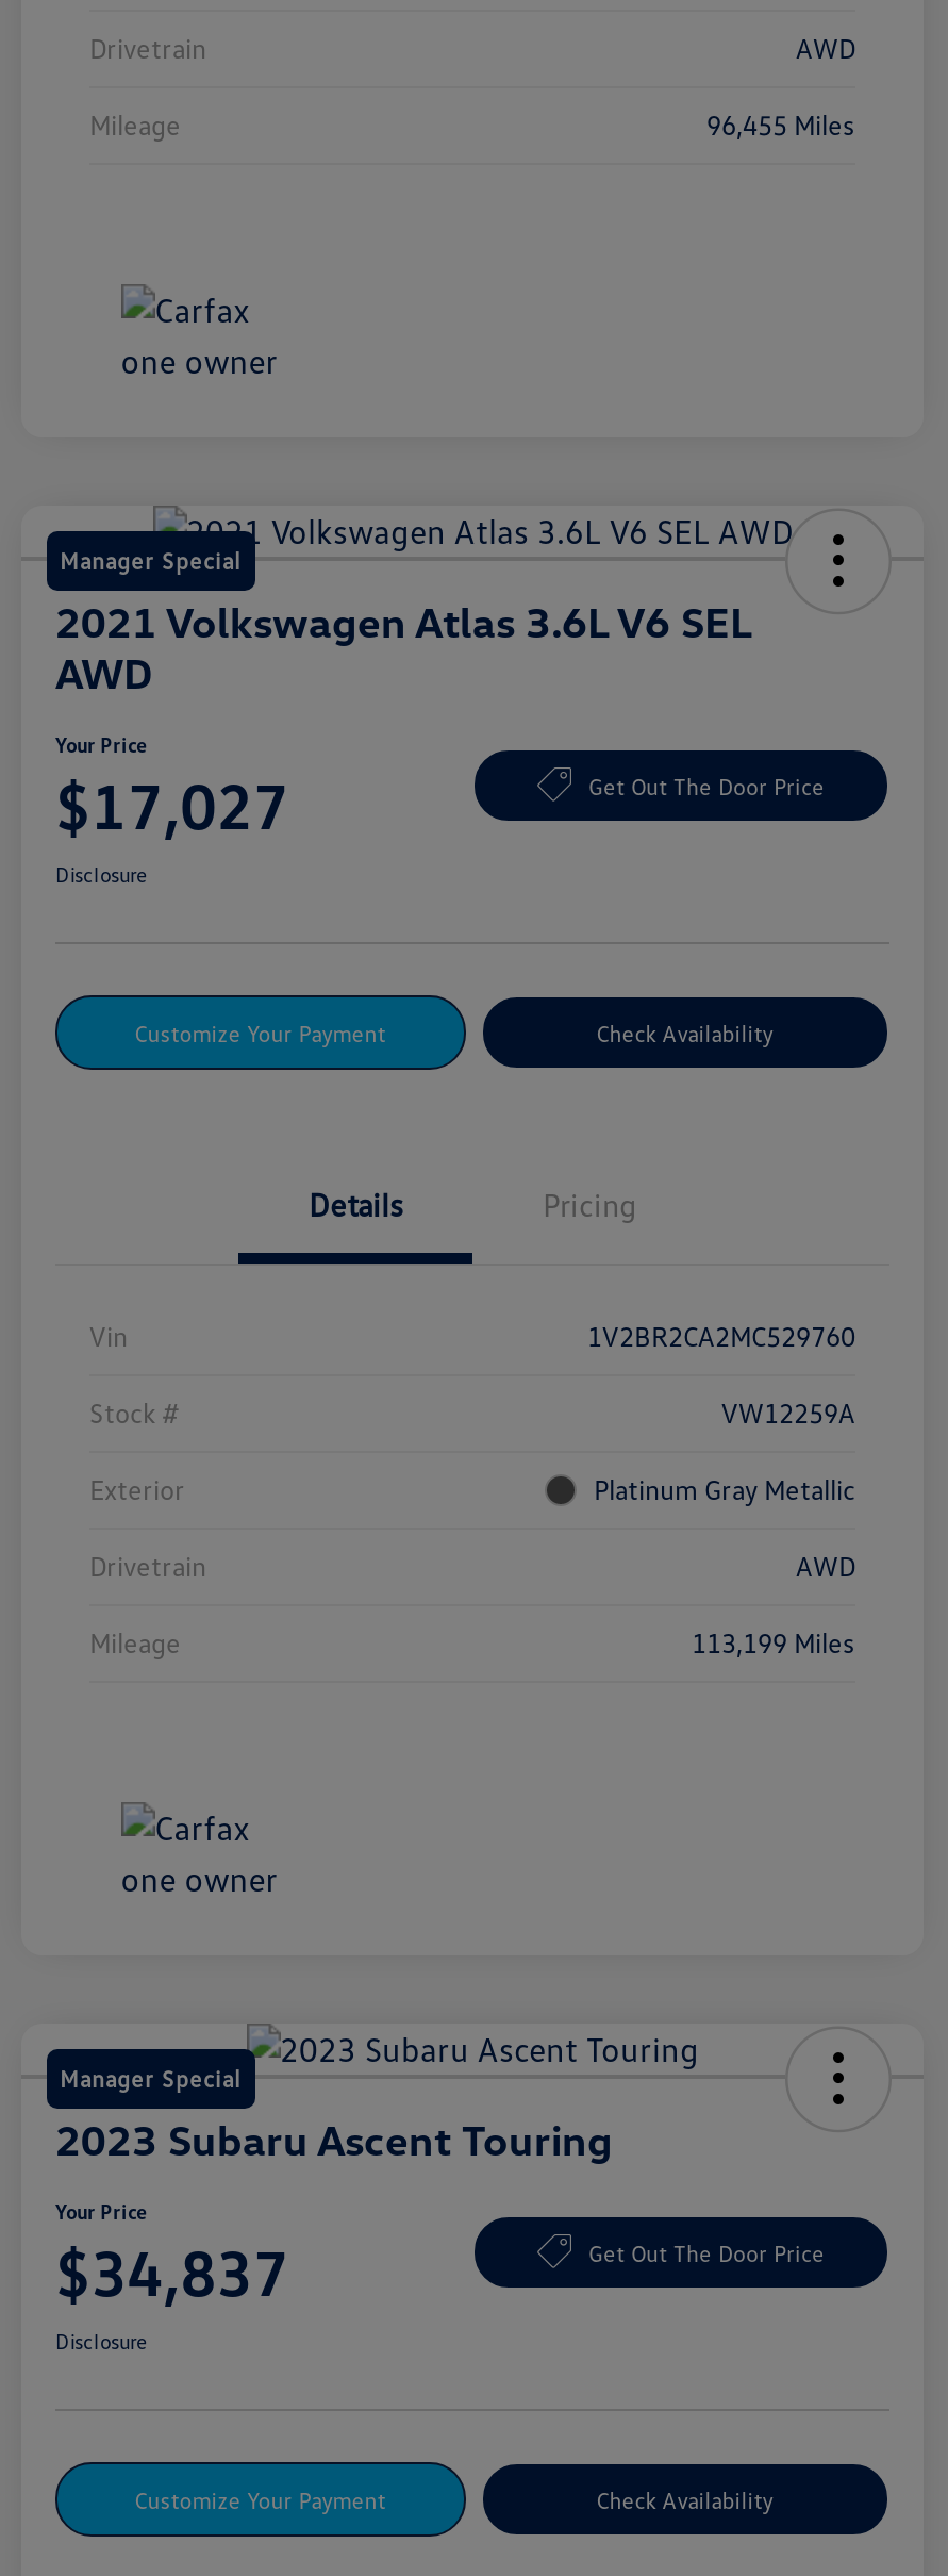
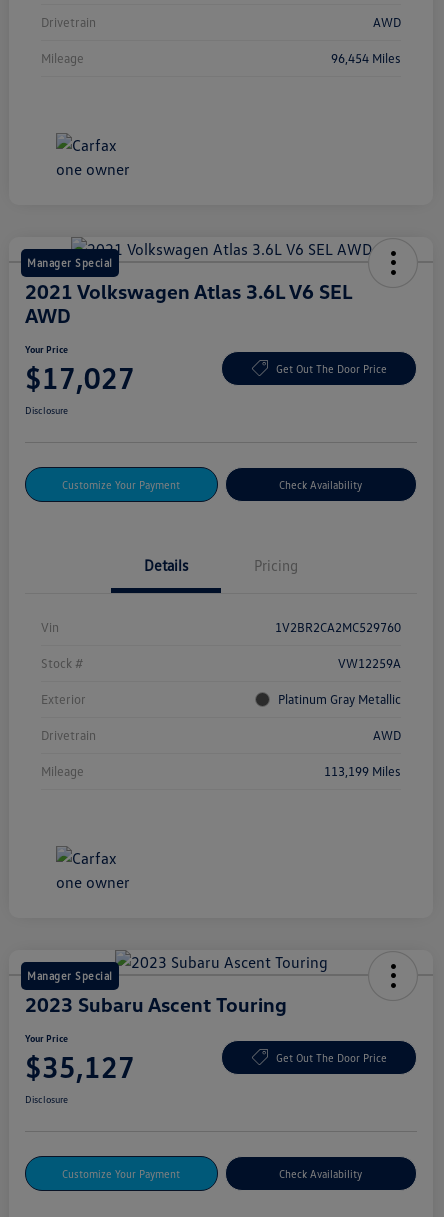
[706,108,855,142] 96,455 Miles -> [331,50,401,66] 96,454 Miles
[55,2233,289,2311] $34,837 -> [25,1048,135,1085] $35,127

